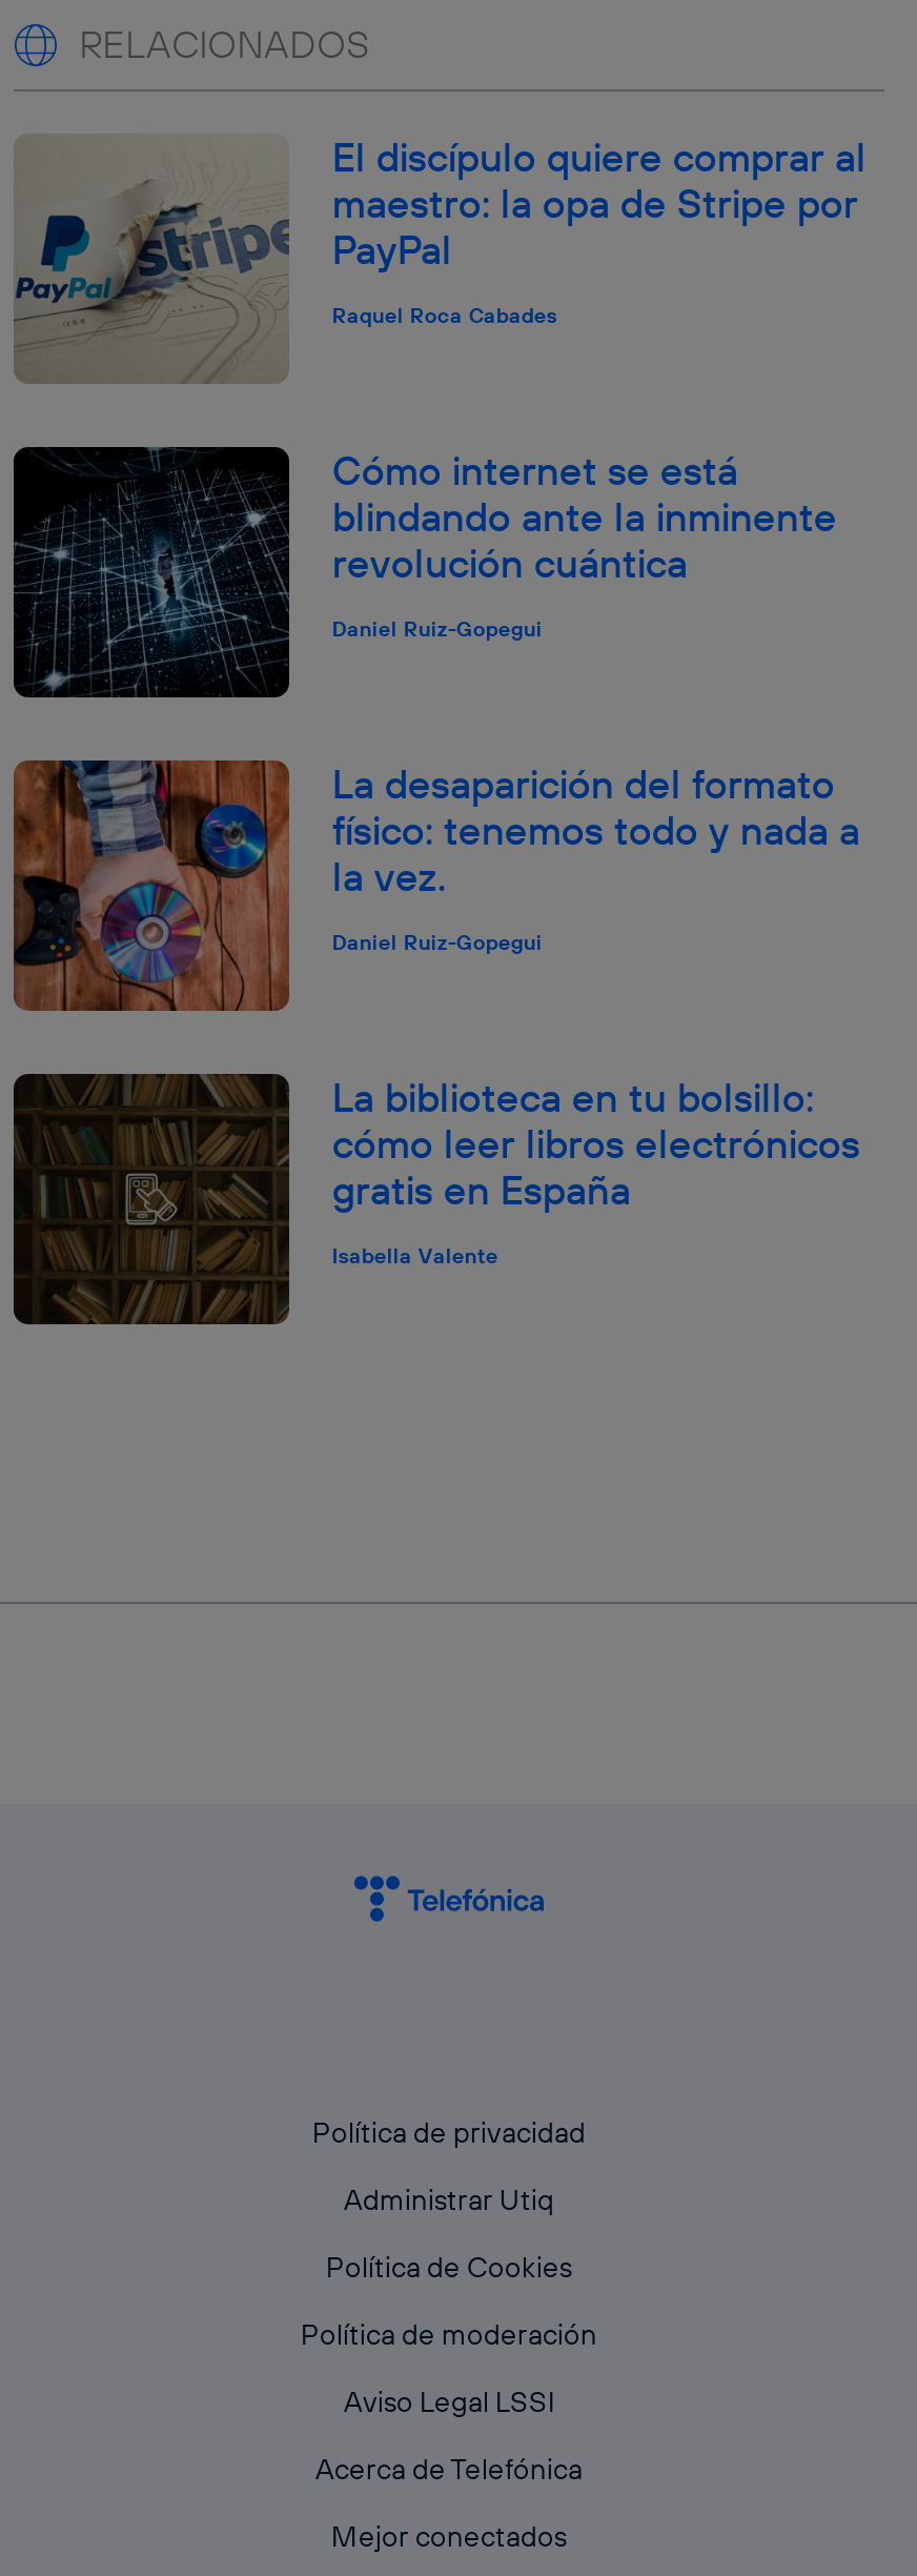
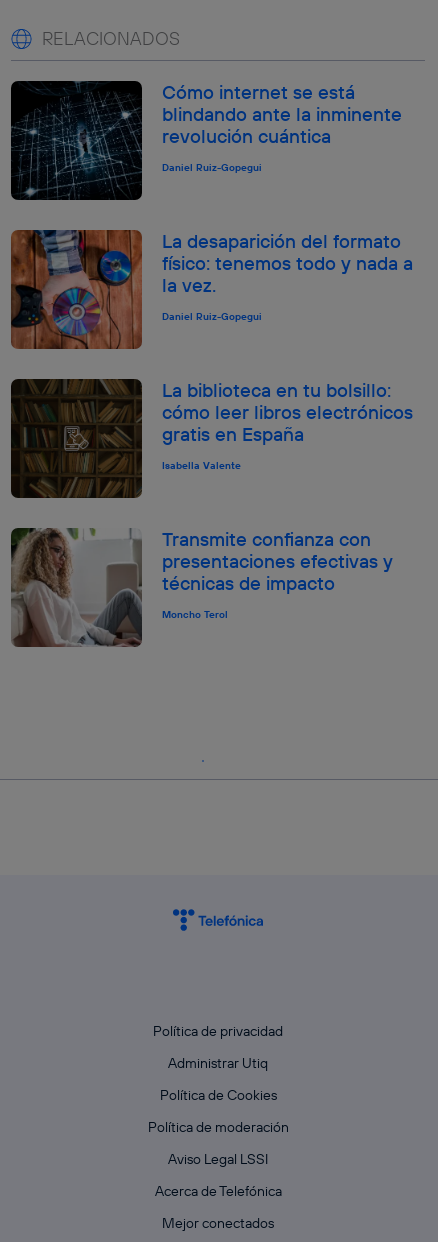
[14,131,866,384] [image] | El discípulo quiere comprar al | maestro: la opa de Stripe por | PayPal | Raquel Roca Cabades -> none
moved [14,444,860,1270] -> [11,80,413,472]: [image] | Cómo internet se está | blindando ante la inminente | ... | gratis en España | Isabella Valente
none -> [10,527,393,648] [image] | Transmite confianza con | presentaciones efectivas y | técnicas de impacto | Moncho Terol

